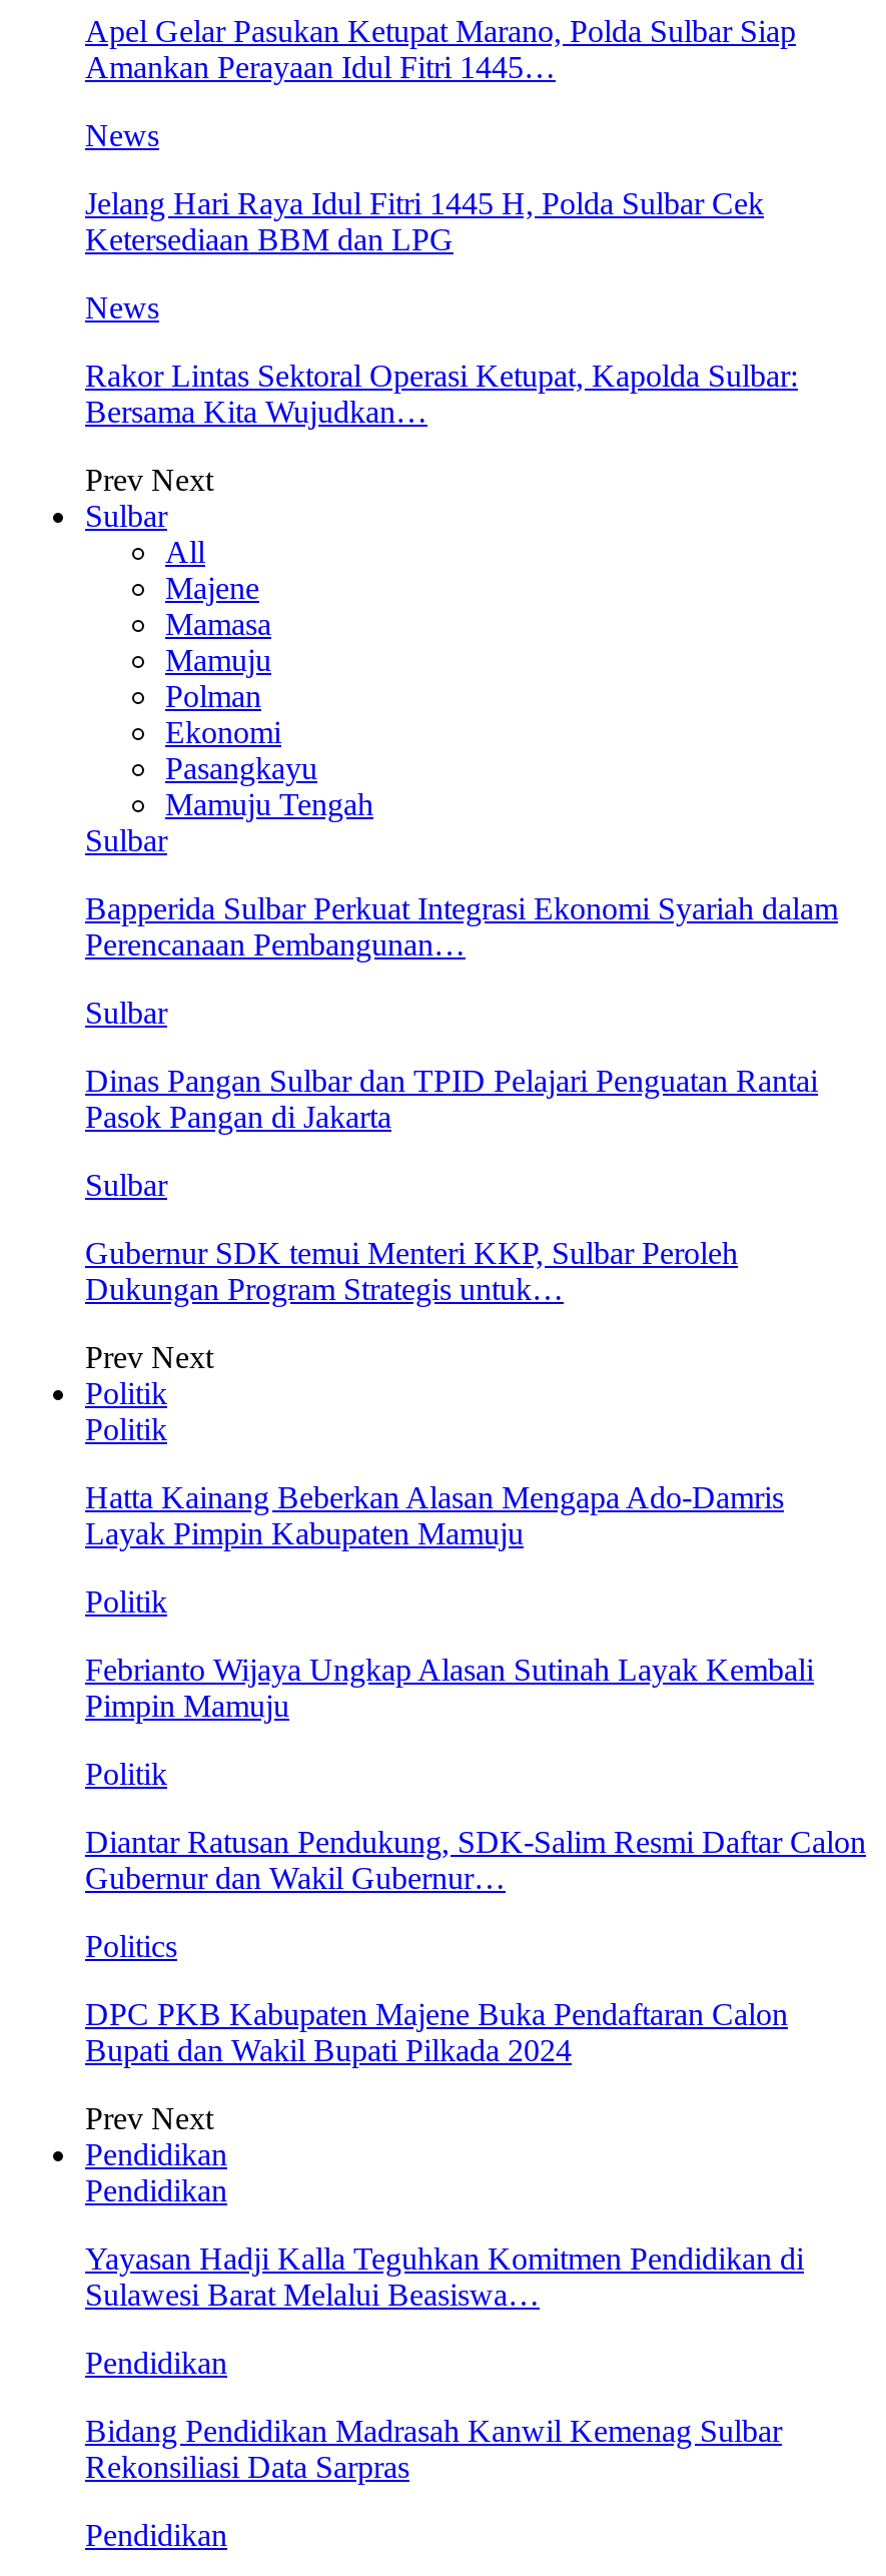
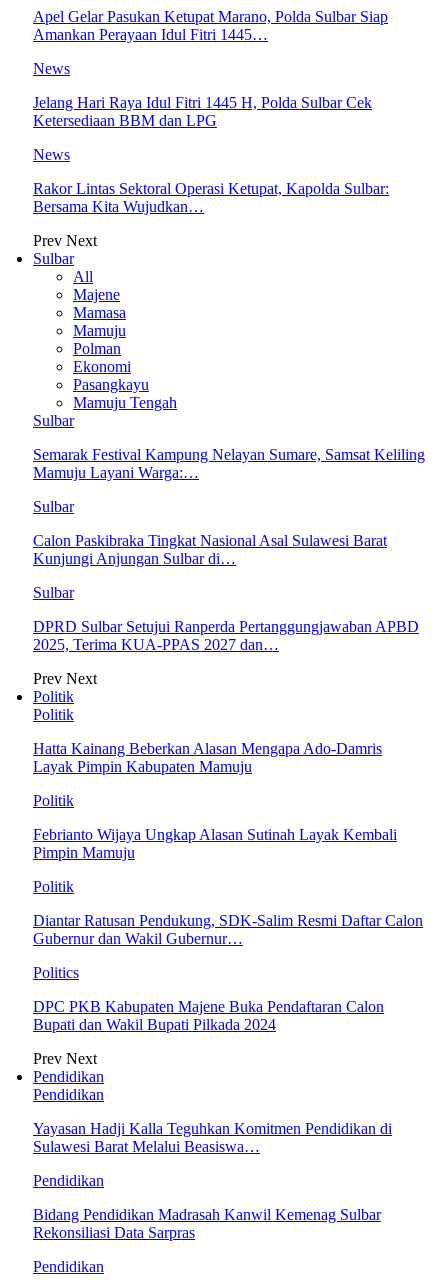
[85,892,838,962] Bapperida Sulbar Perkuat Integrasi Ekonomi Syariah dalam | Perencanaan Pembangunan… -> [33,446,425,481] Semarak Festival Kampung Nelayan Sumare, Samsat Keliling | Mamuju Layani Warga:…
[85,1064,818,1135] Dinas Pangan Sulbar dan TPID Pelajari Penguatan Rantai | Pasok Pangan di Jakarta -> [33,532,387,567] Calon Paskibraka Tingkat Nasional Asal Sulawesi Barat | Kunjungi Anjungan Sulbar di…
[85,1237,738,1307] Gubernur SDK temui Menteri KKP, Sulbar Peroleh | Dukungan Program Strategis untuk… -> [33,618,419,653] DPRD Sulbar Setujui Ranperda Pertanggungjawaban APBD | 2025, Terima KUA-PPAS 2027 dan…

